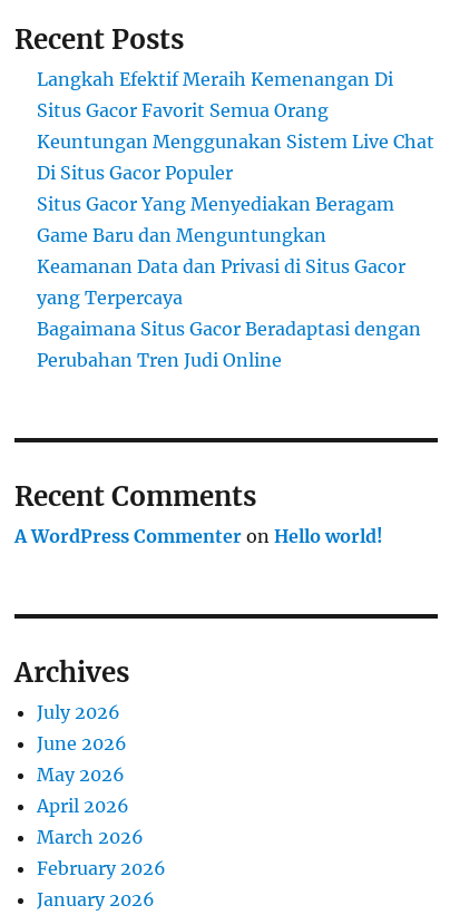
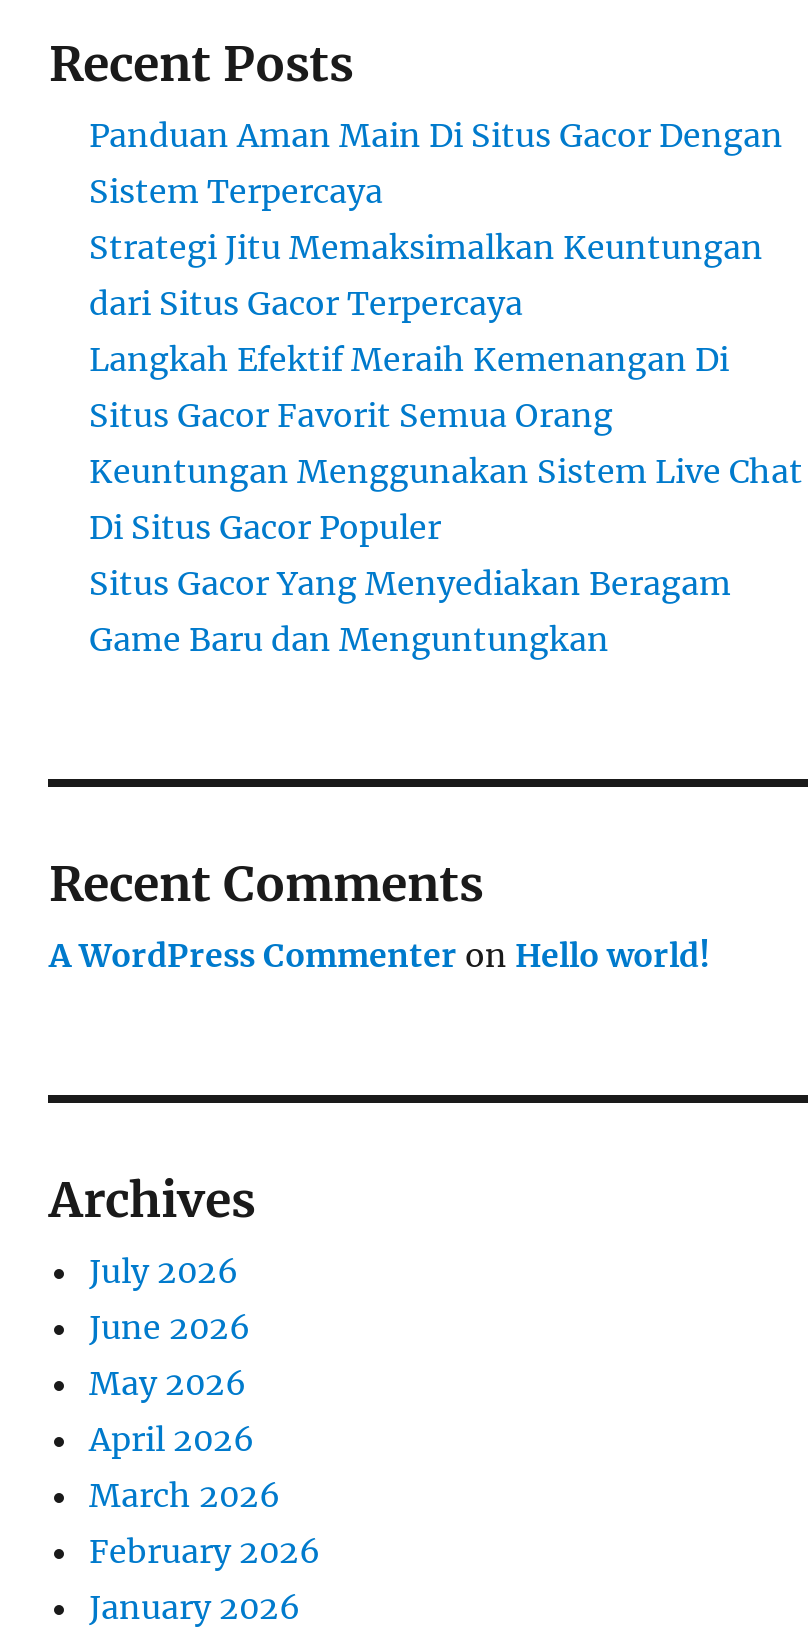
none -> [89,115,783,323] Panduan Aman Main Di Situs Gacor Dengan | Sistem Terpercaya | Strategi Jitu Memaksimalkan Keuntungan | dari Situs Gacor Terpercaya
moved [37,68,435,246] -> [89,339,803,659]: Langkah Efektif Meraih Kemenangan Di | Situs Gacor Favorit Semua Orang | Keuntungan Menggunakan Sistem Live Chat | Di Situs Gacor Populer | Situs Gacor Yang Menyediakan Beragam | Game Baru dan Menguntungkan
[37,255,422,371] Keamanan Data dan Privasi di Situs Gacor | yang Terpercaya | Bagaimana Situs Gacor Beradaptasi dengan | Perubahan Tren Judi Online -> none

